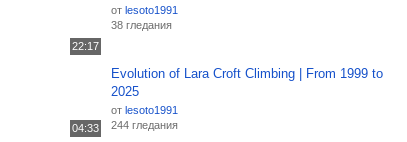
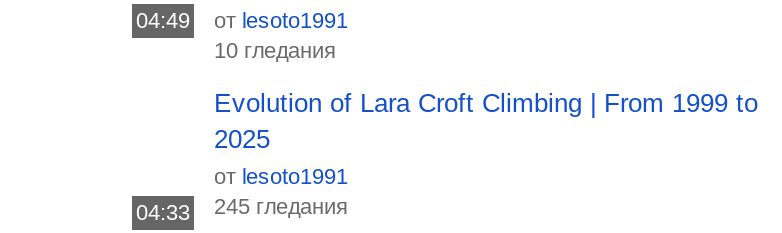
[111,19,172,31] 38 гледания -> [214,38,336,62] 10 гледания
[72,40,99,52] 22:17 -> [136,8,190,32] 04:49
[72,119,178,134] 04:33 244 гледания -> [136,194,348,224] 04:33 245 гледания

